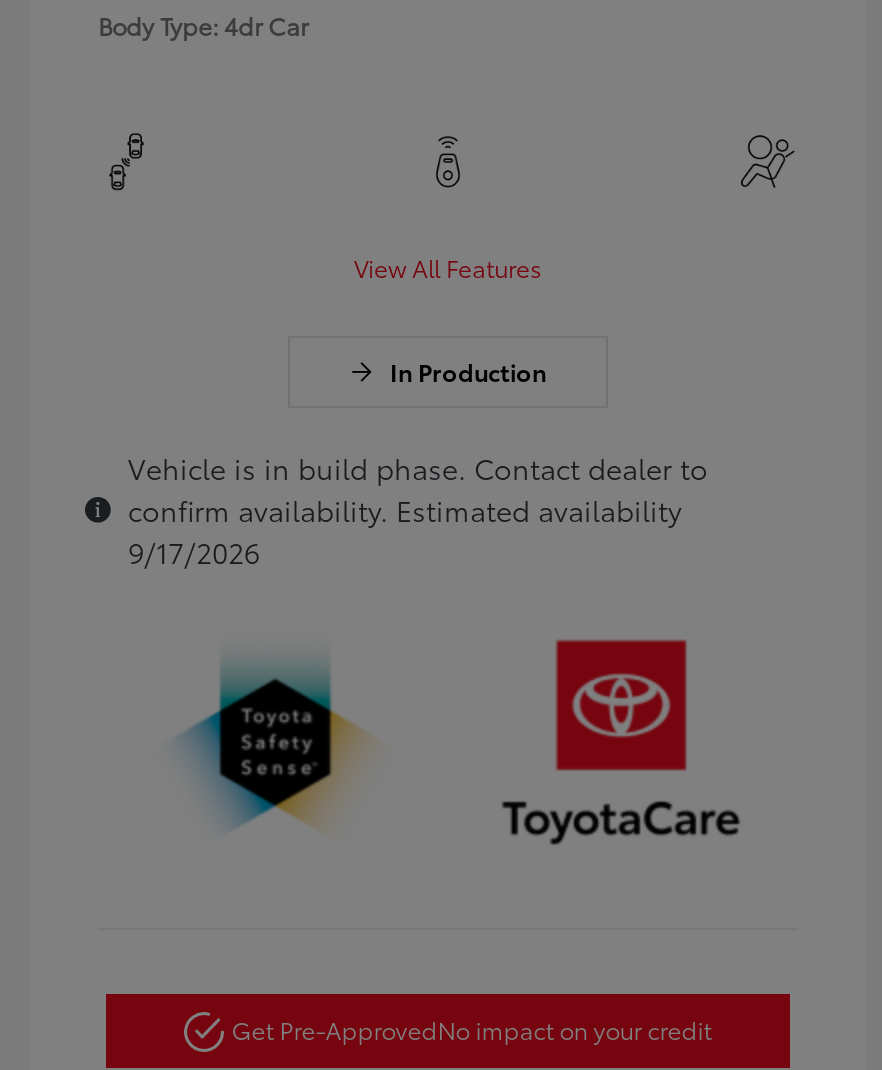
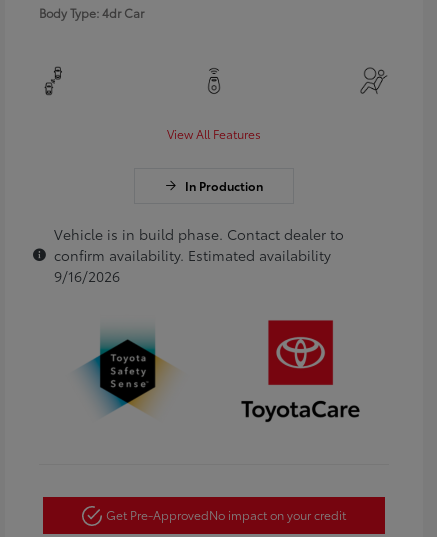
[128,532,260,572] 9/17/2026 -> [54,266,120,286] 9/16/2026

